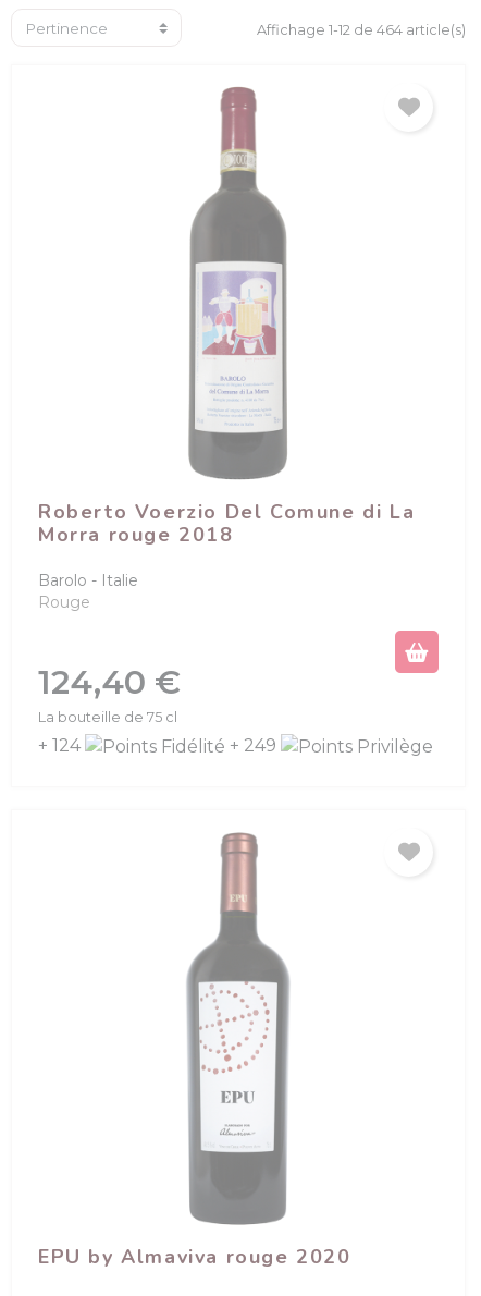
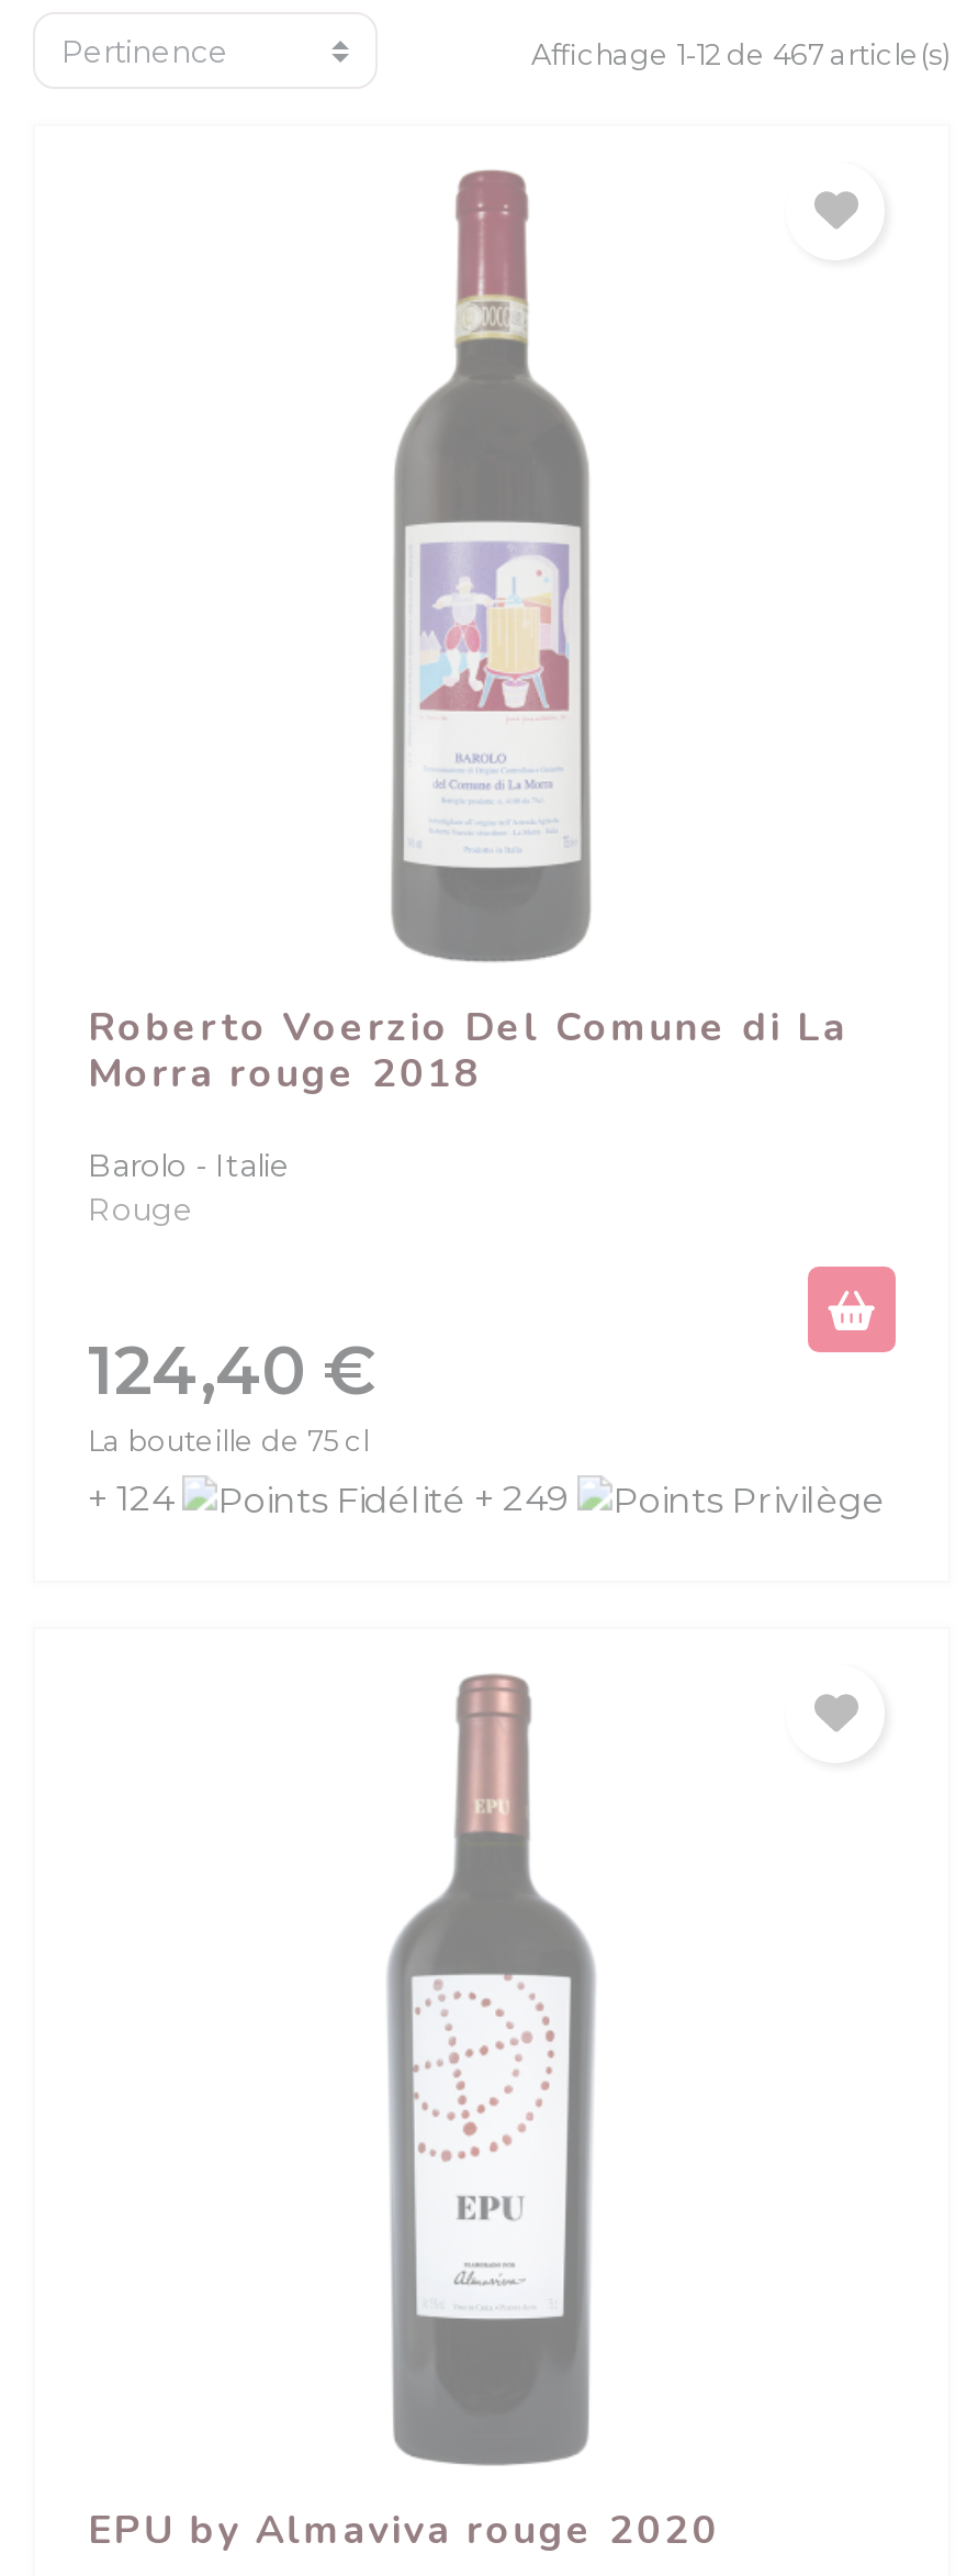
[257,22,466,38] Affichage 1-12 de 464 article(s) -> [531,38,951,71] Affichage 1-12 de 467 article(s)

